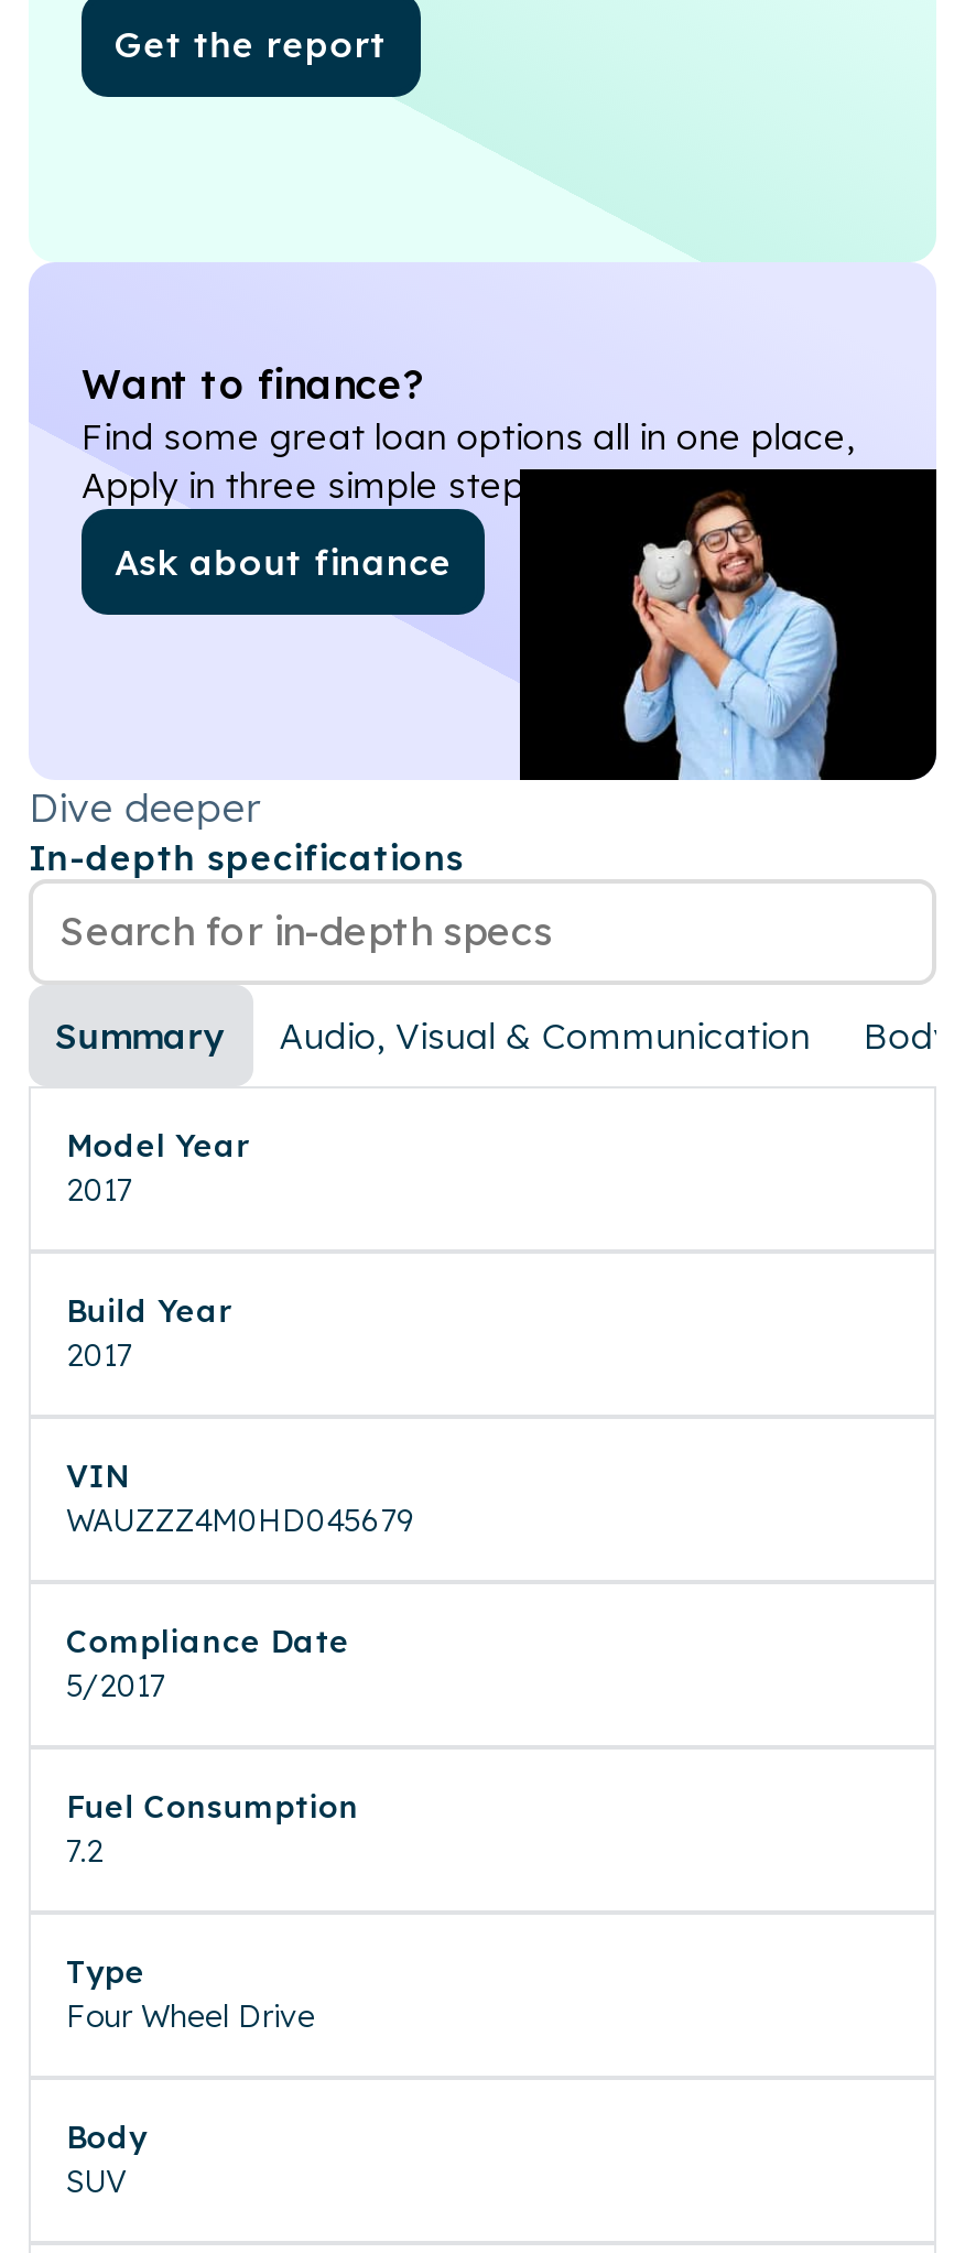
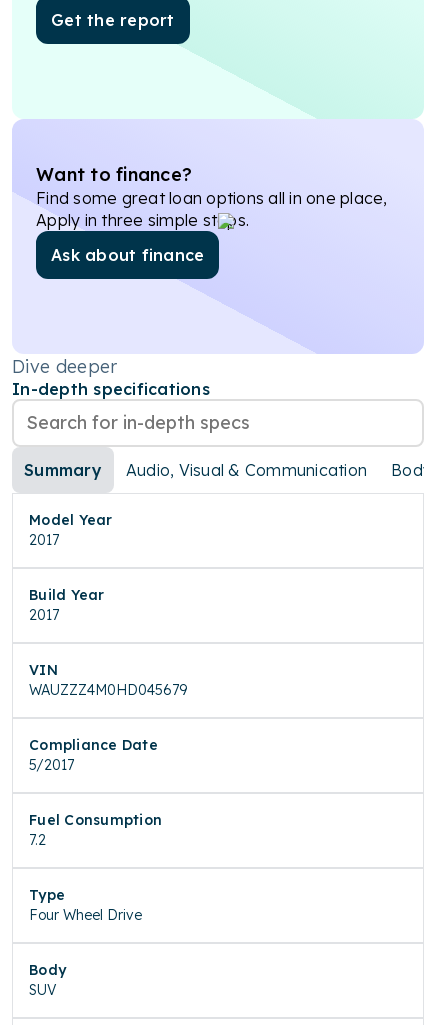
[518,467,939,782] [image] -> none

